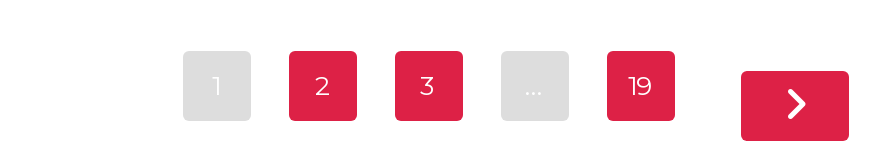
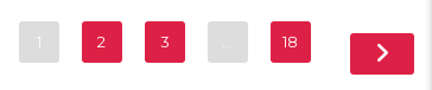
[628,69,652,101] 19 -> [282,32,298,51] 18

